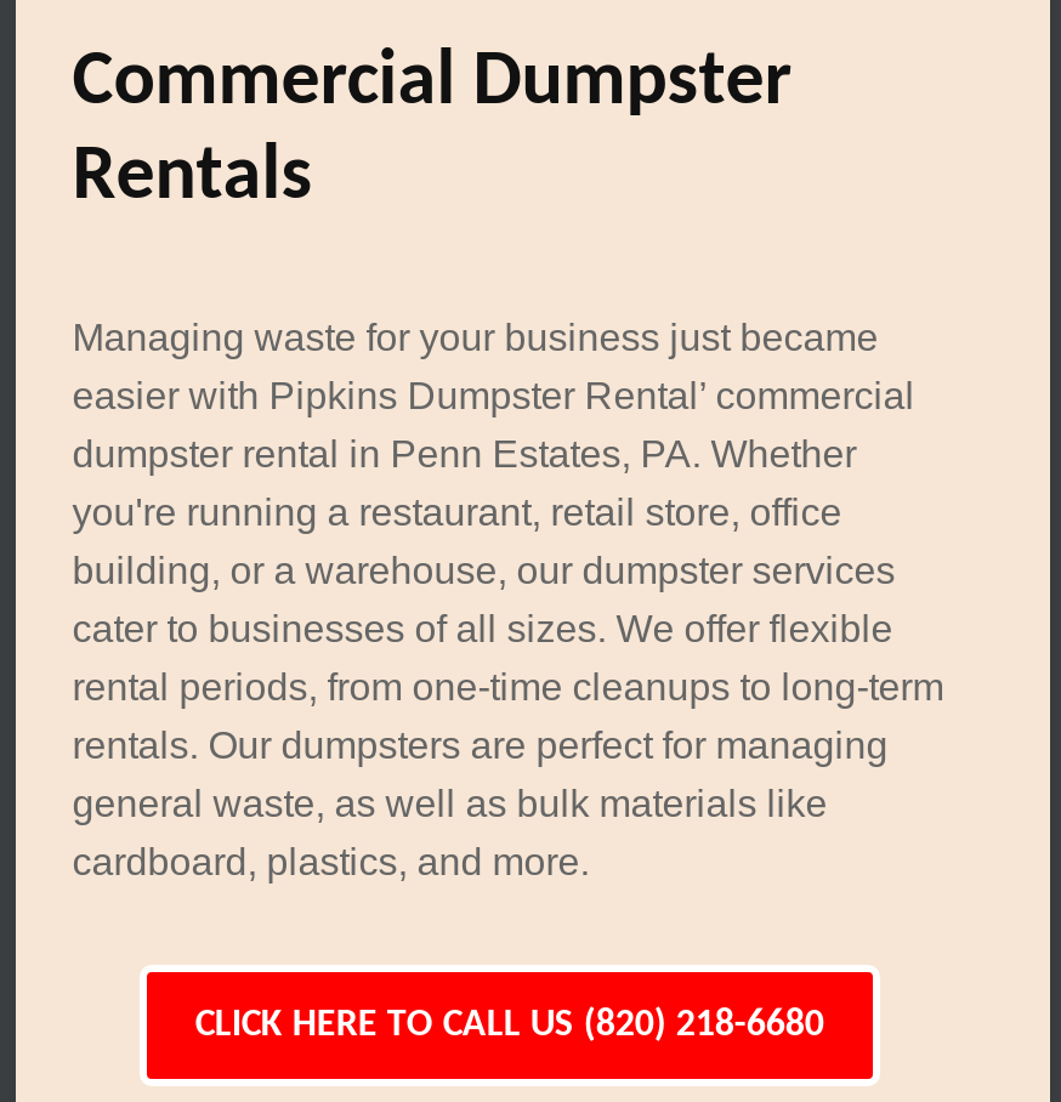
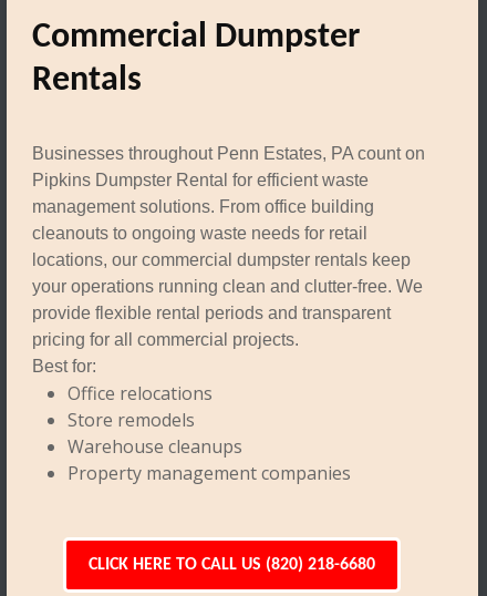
[72,317,944,882] Managing waste for your business just became | easier with Pipkins Dumpster Rental’ commercial | dumpster rental in Penn Estates, PA. Whether | you're running a restaurant, retail store, office | building, or a warehouse, our dumpster services | cater to businesses of all sizes. We offer flexible | rental periods, from one-time cleanups to long-term | rentals. Our dumpsters are perfect for managing | general waste, as well as bulk materials like | cardboard, plastics, and more. -> [32,144,425,485] Businesses throughout Penn Estates, PA count on | Pipkins Dumpster Rental for efficient waste | management solutions. From office building | cleanouts to ongoing waste needs for retail | locations, our commercial dumpster rentals keep | your operations running clean and clutter-free. We | provide flexible rental periods and transparent | pricing for all commercial projects. | Best for: | Office relocations | Store remodels | Warehouse cleanups | Property management companies

